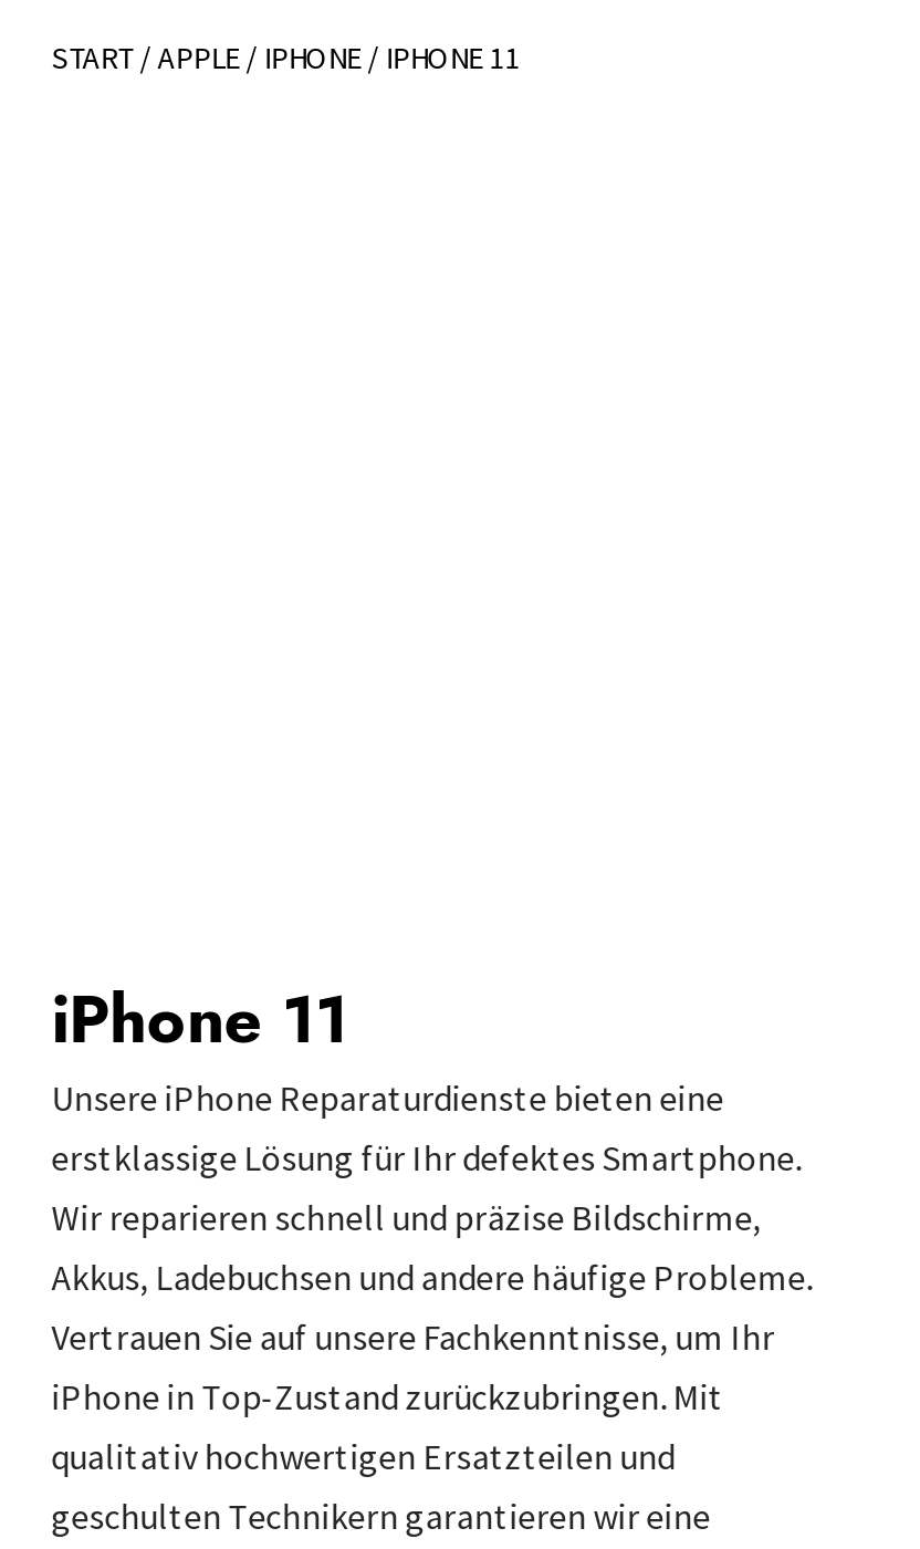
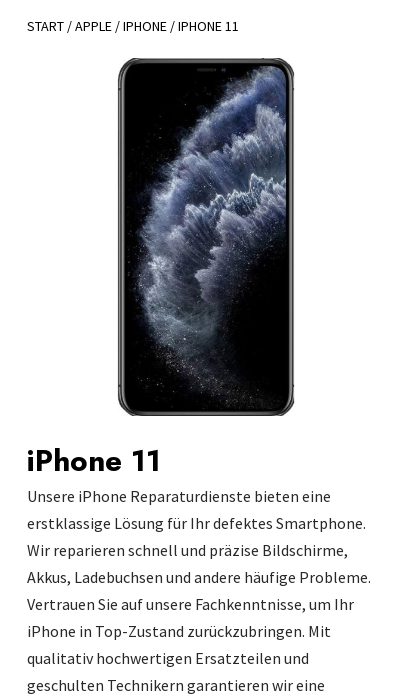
none -> [117,57,295,417] [image]

